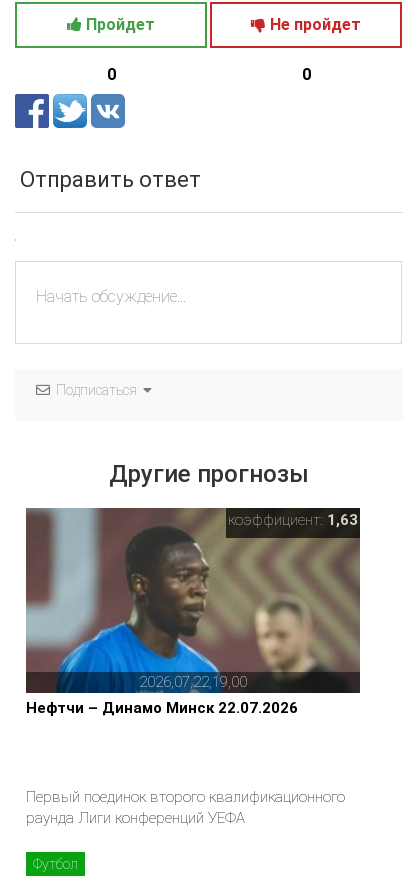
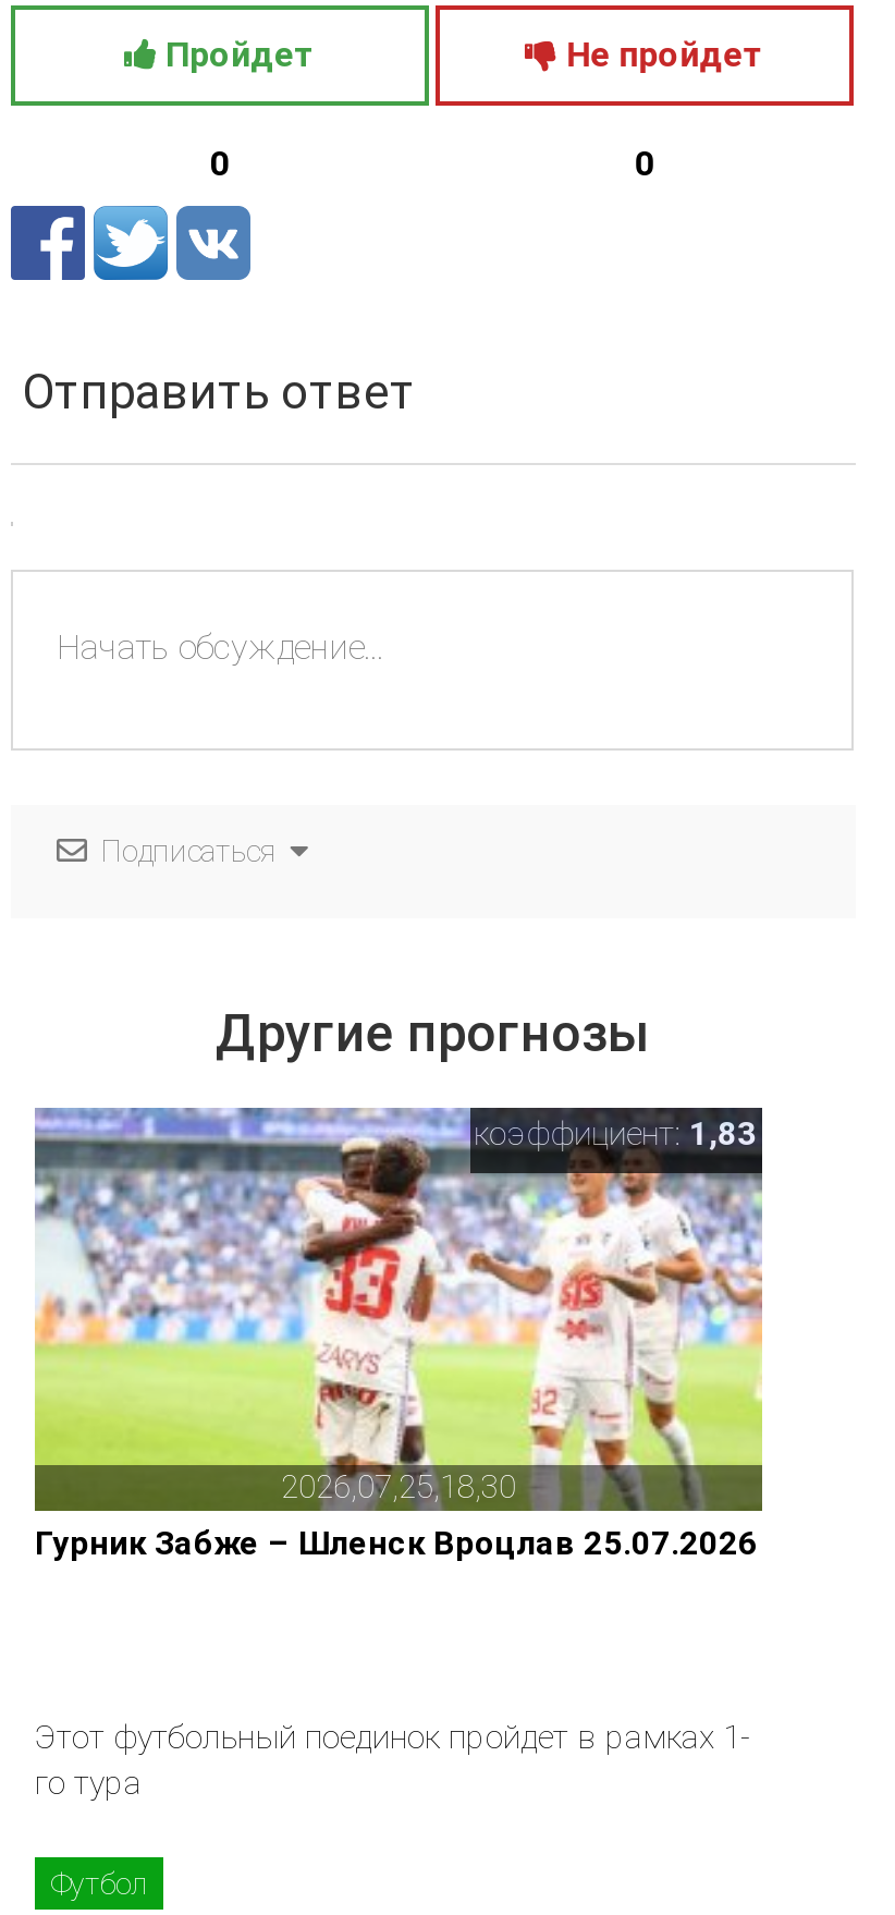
[25,507,361,692] [image] | 2026,07,22,19,00 -> [33,1106,764,1509] [image] | 2026,07,25,18,30
[228,511,358,529] коэффициент: 1,63 -> [474,1114,757,1154] коэффициент: 1,83
[26,699,298,717] Нефтчи – Динамо Минск 22.07.2026 -> [35,1524,758,1563] Гурник Забже – Шленск Вроцлав 25.07.2026
[26,788,345,827] Первый поединок второго квалификационного | раунда Лиги конференций УЕФА -> [35,1718,749,1803] Этот футбольный поединок пройдет в рамках 1- | го тура

